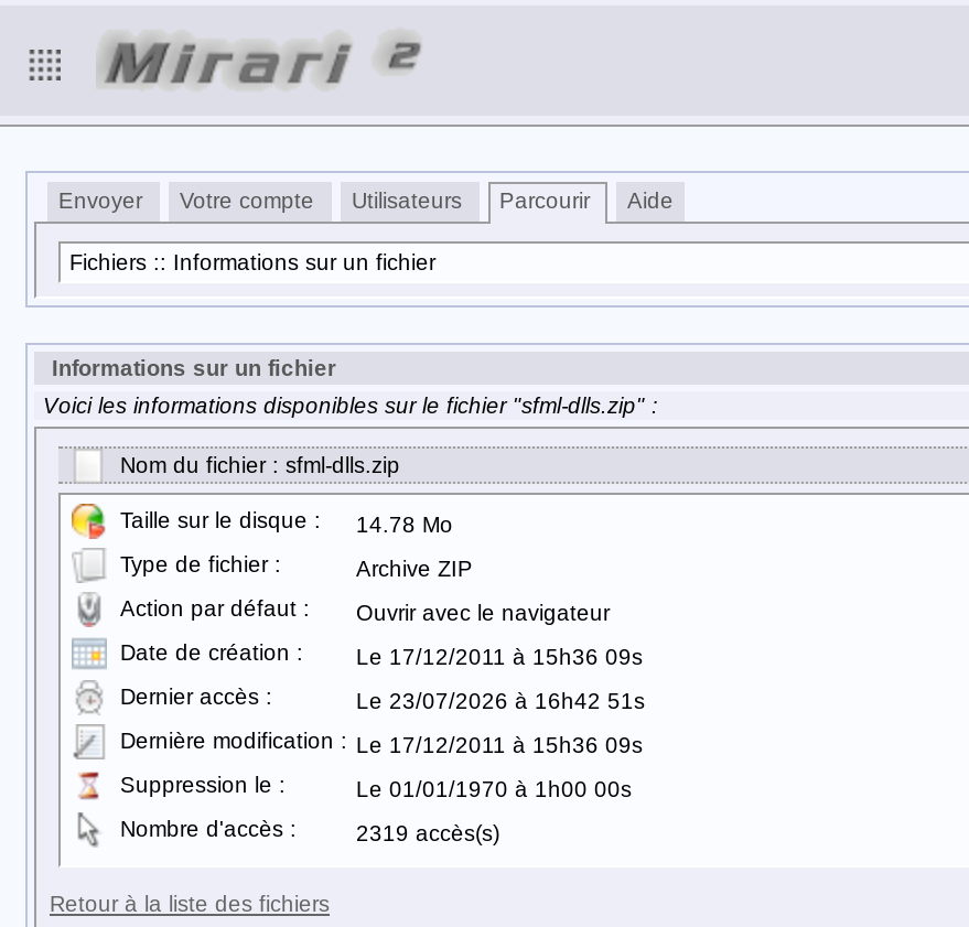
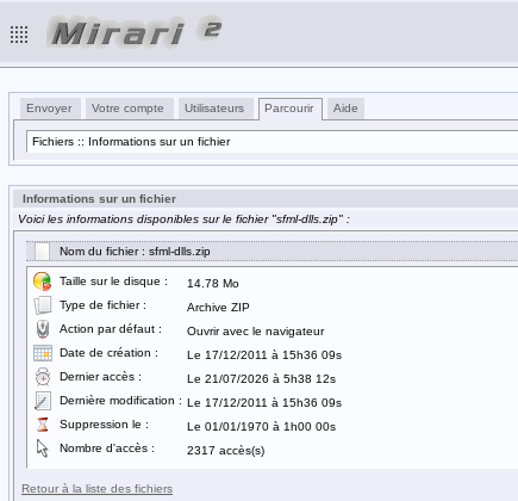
[356,689,645,713] Le 23/07/2026 à 16h42 51s -> [187,372,336,385] Le 21/07/2026 à 5h38 12s
[356,821,499,845] 2319 accès(s) -> [187,444,264,457] 2317 accès(s)

